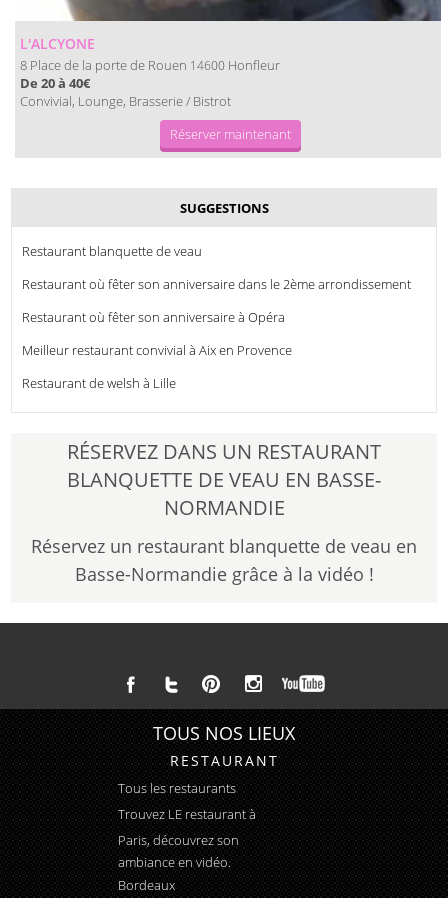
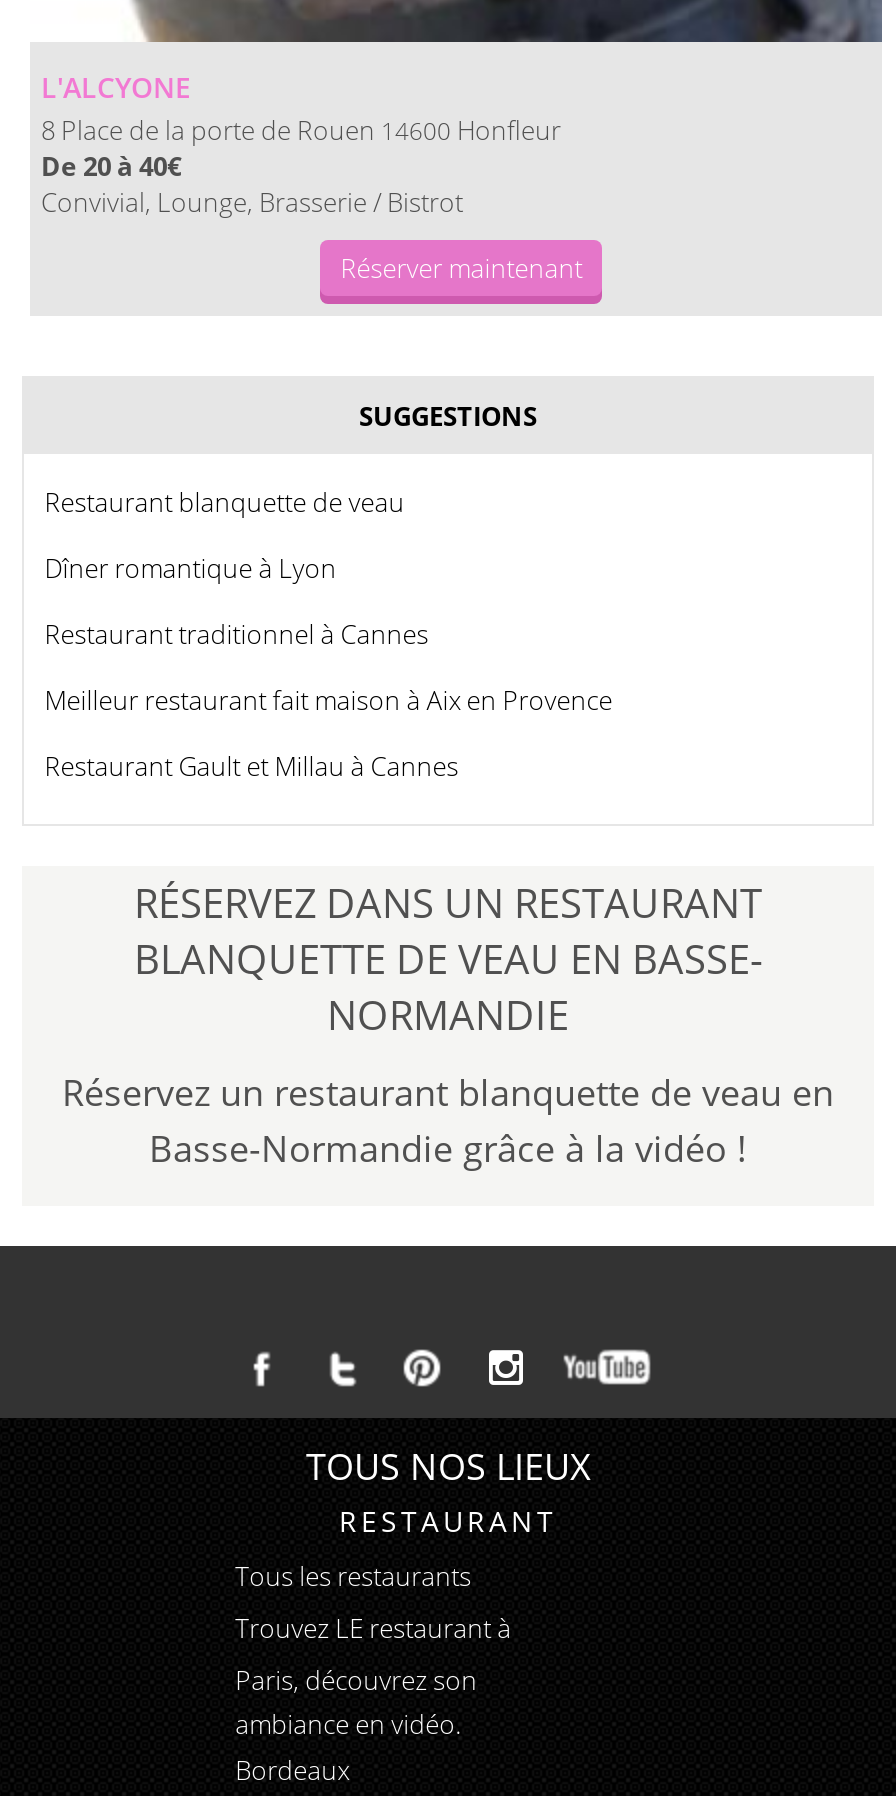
[22,275,411,293] Restaurant où fêter son anniversaire dans le 2ème arrondissement -> [44,551,336,587] Dîner romantique à Lyon
[22,308,285,326] Restaurant où fêter son anniversaire à Opéra -> [44,617,428,653] Restaurant traditionnel à Cannes
[22,341,292,359] Meilleur restaurant convivial à Aix en Provence -> [44,683,612,719] Meilleur restaurant fait maison à Aix en Provence
[22,374,176,392] Restaurant de welsh à Lille -> [44,749,458,785] Restaurant Gault et Millau à Cannes

